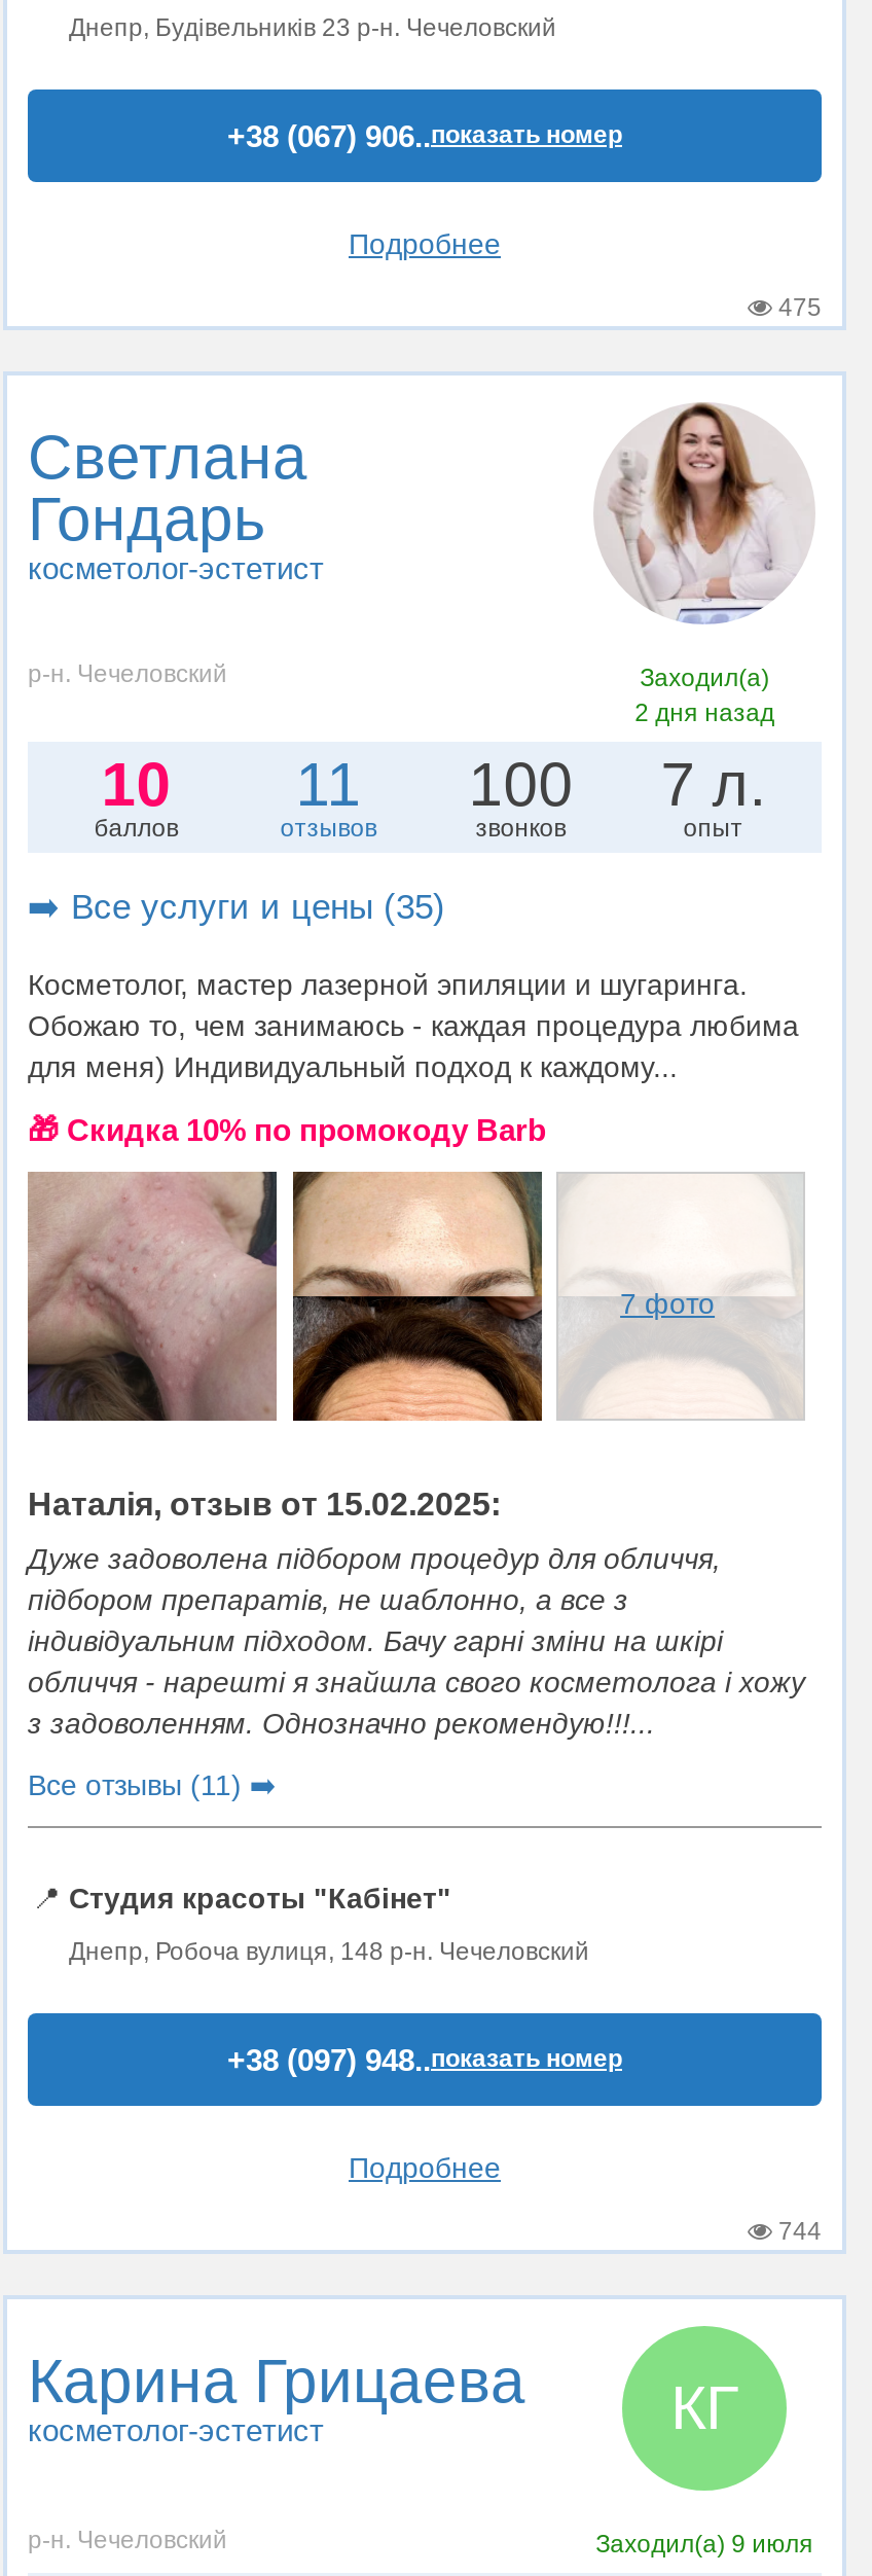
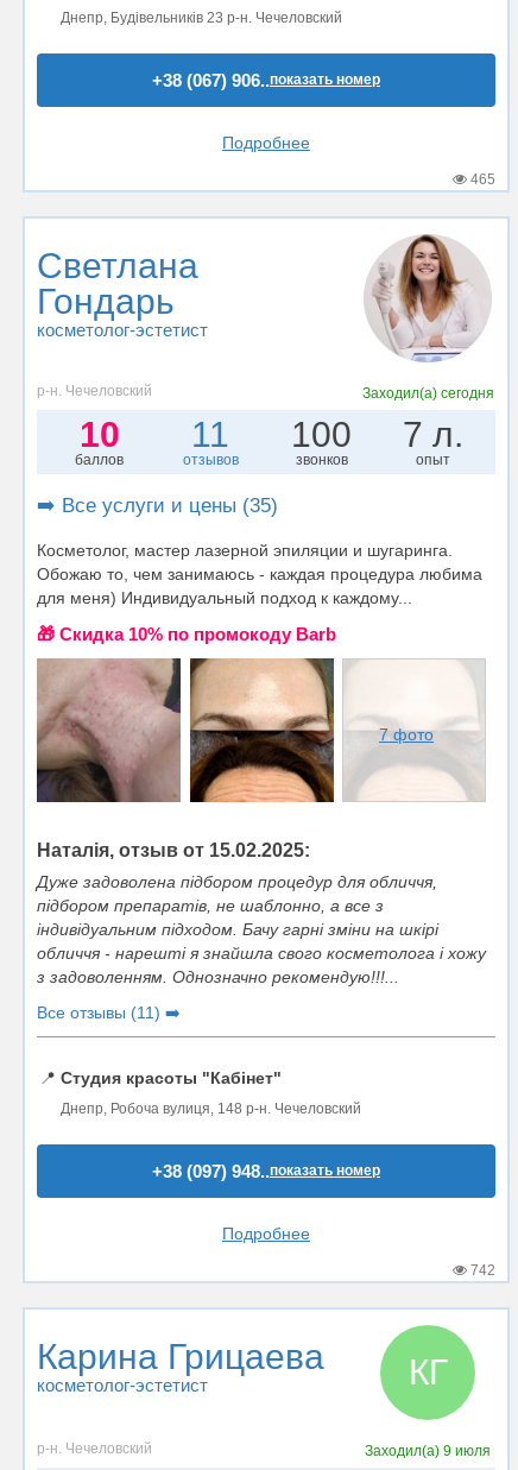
[772,293,822,322] 475 -> [467,171,495,188] 465
[635,663,775,727] Заходил(а) | 2 дня назад -> [362,385,494,401] Заходил(а) сегодня
[772,2217,822,2246] 744 -> [467,1262,495,1279] 742

